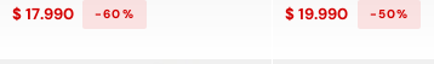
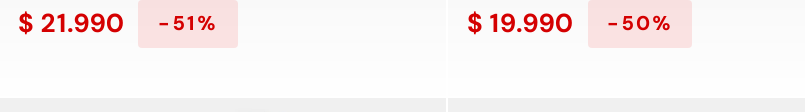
[12,3,74,24] $ 17.990 -> [18,6,124,40] $ 21.990
[95,6,134,21] -60% -> [158,10,218,36] -51%

